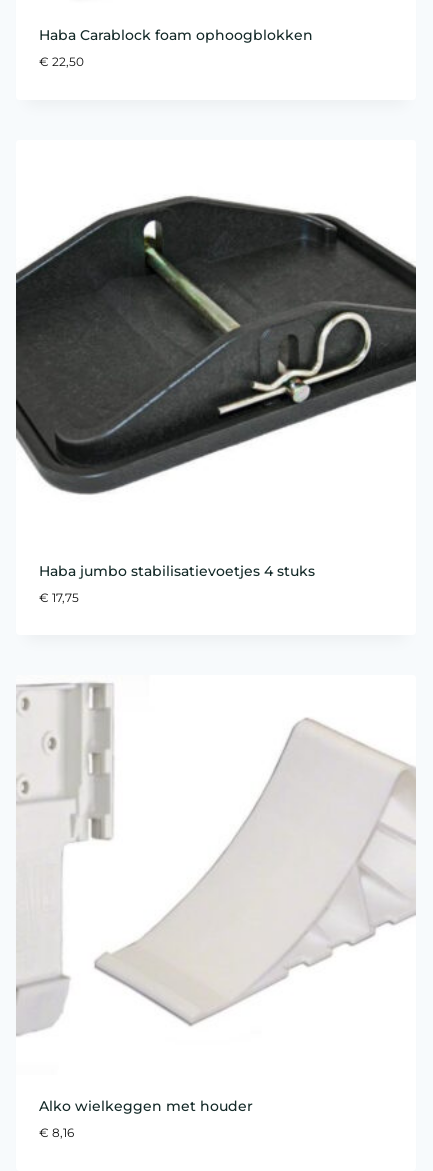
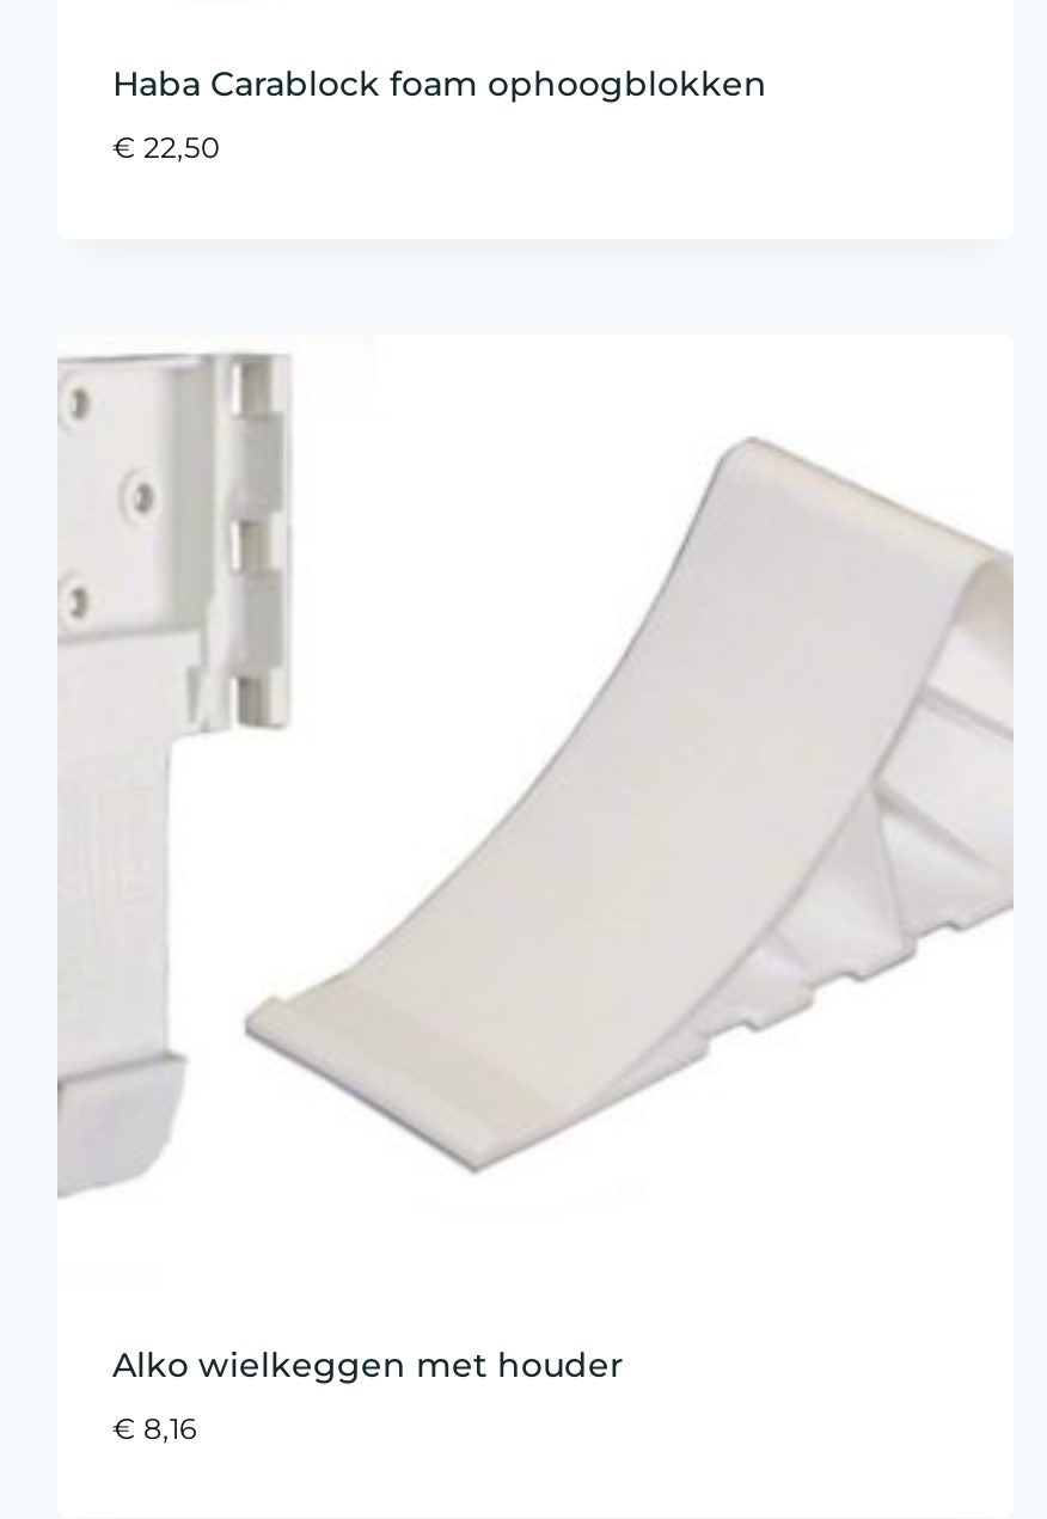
[15,195,417,495] [image] -> none
[39,562,315,605] Haba jumbo stabilisatievoetjes 4 stuks | €17,75 -> none

